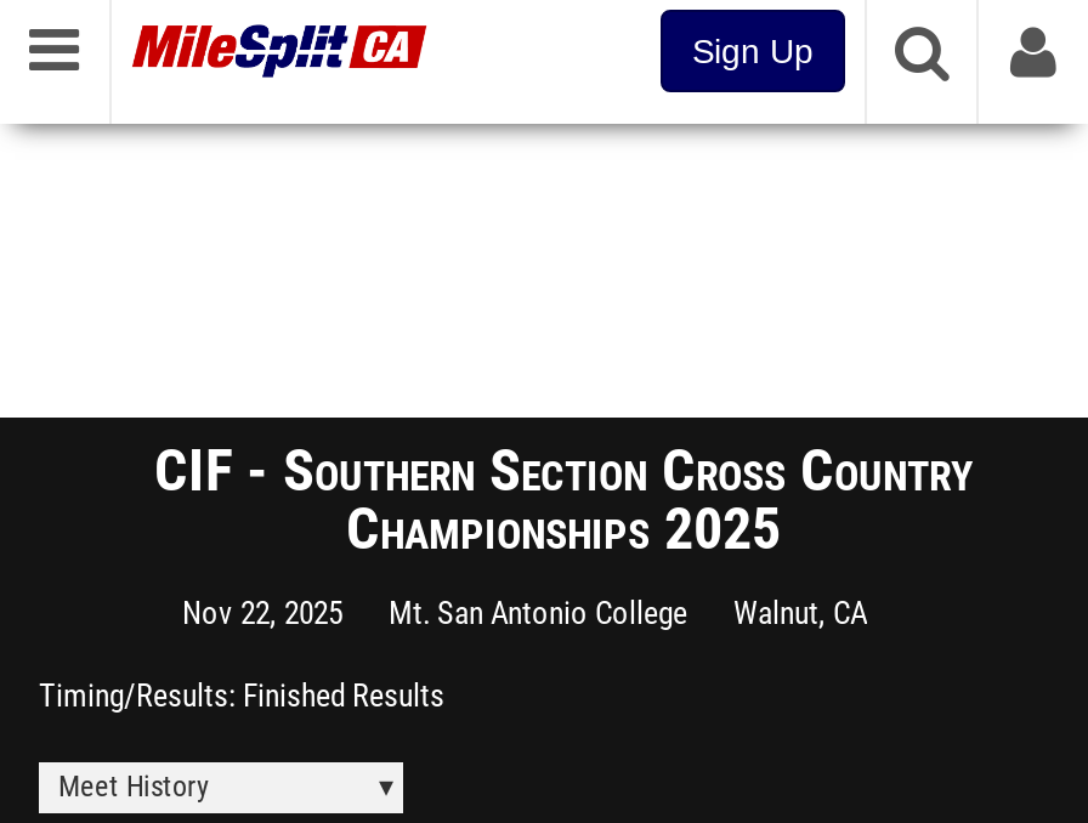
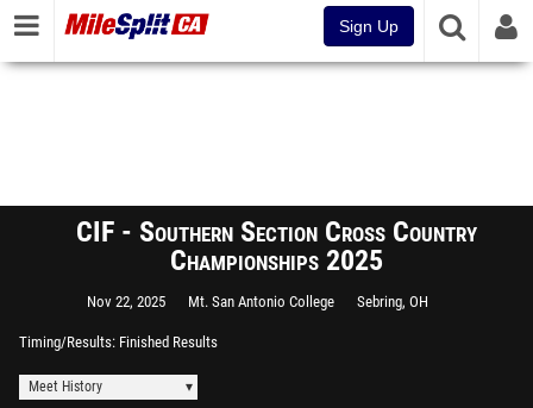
[733,595,867,631] Walnut, CA -> [356,293,428,310] Sebring, OH

